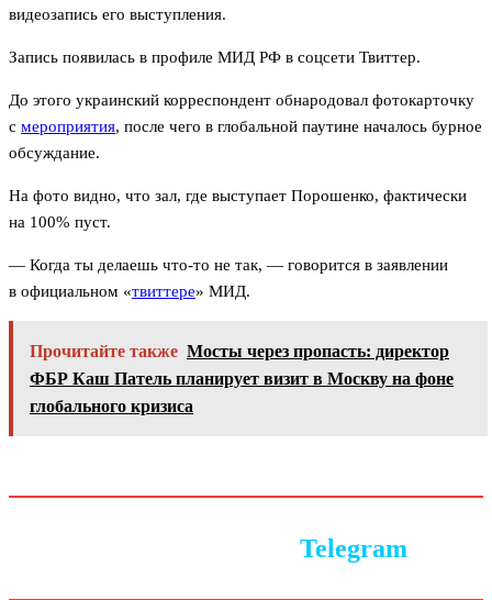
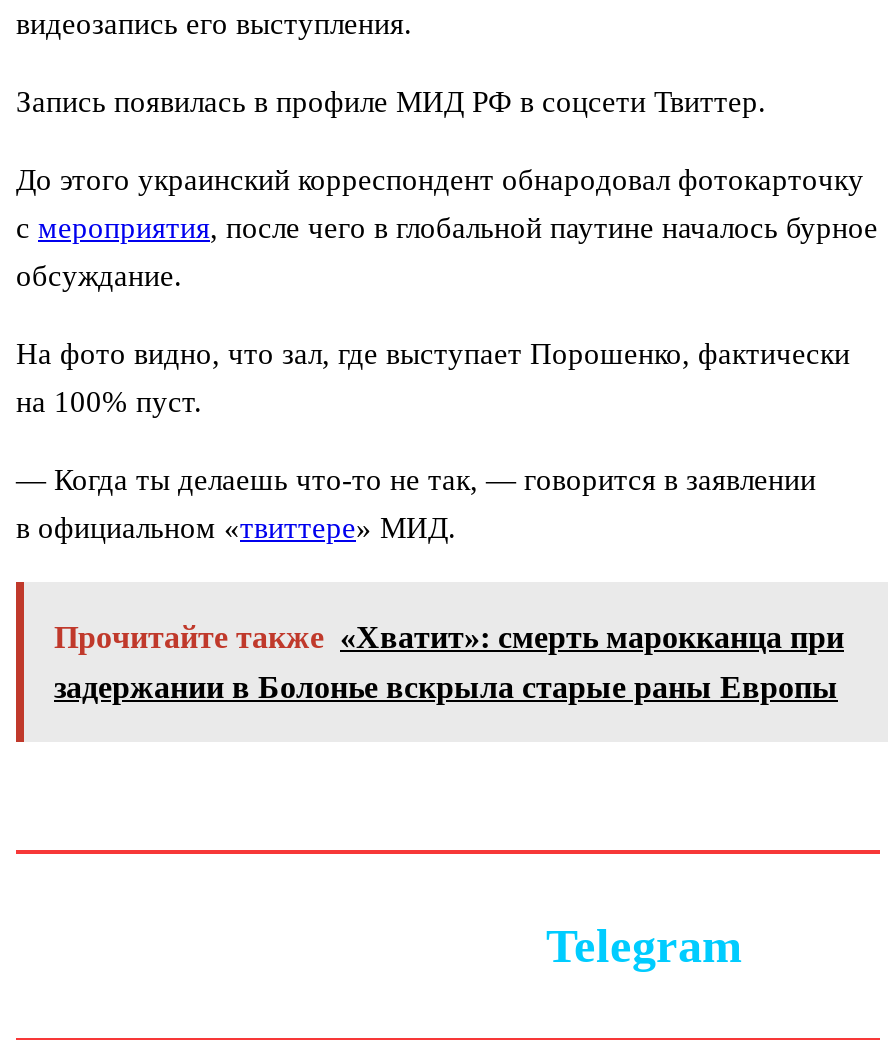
[30,342,454,416] Прочитайте также Мосты через пропасть: директор | ФБР Каш Патель планирует визит в Москву на фоне | глобального кризиса -> [54,621,844,705] Прочитайте также «Хватит»: смерть марокканца при | задержании в Болонье вскрыла старые раны Европы

